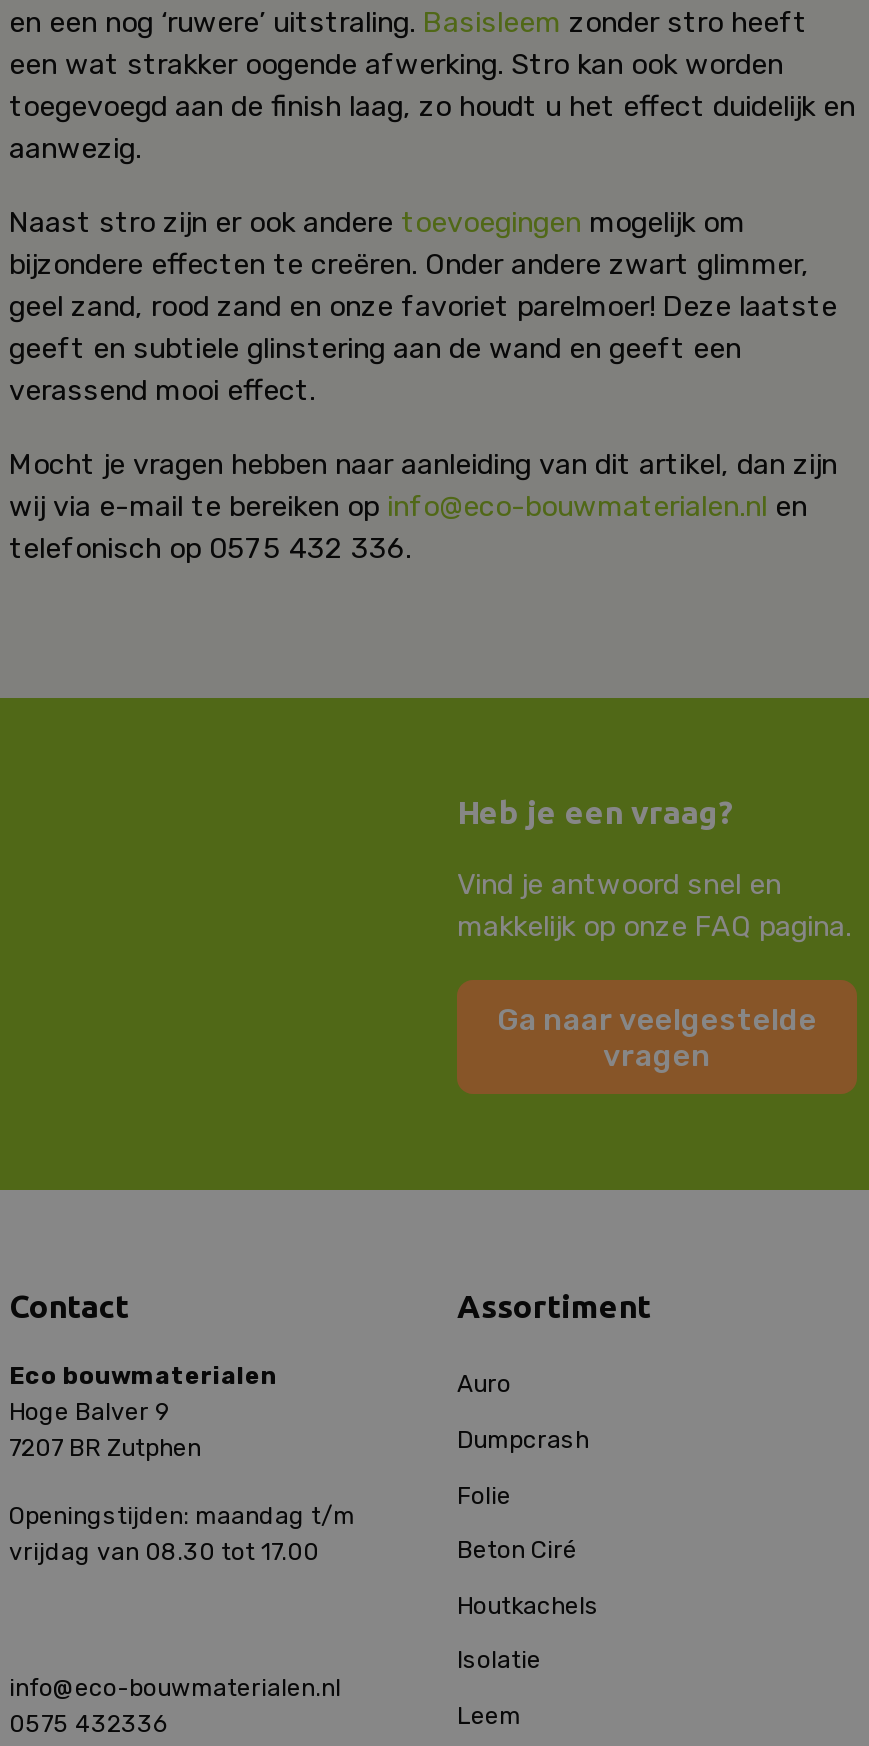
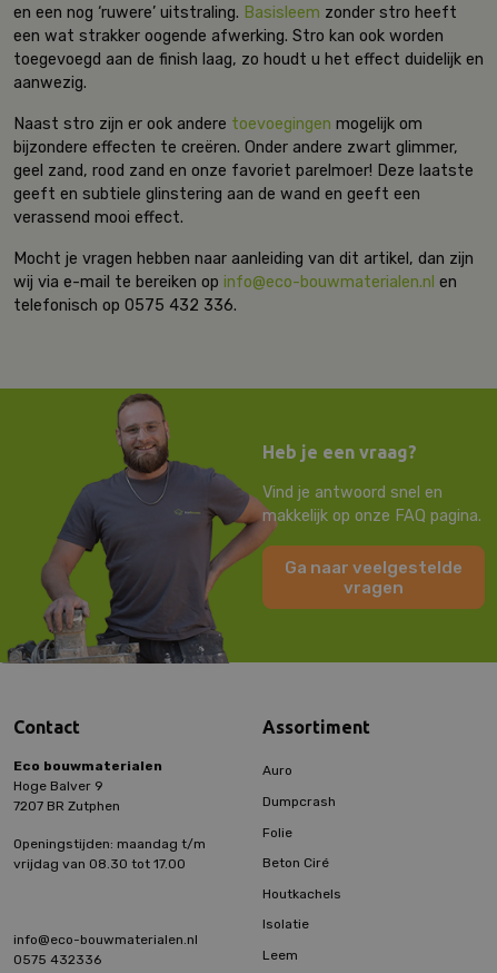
none -> [3,393,276,665] [image]

